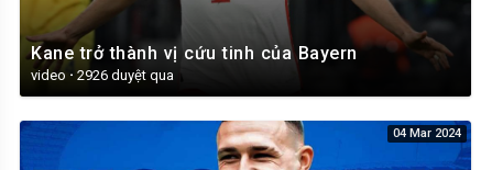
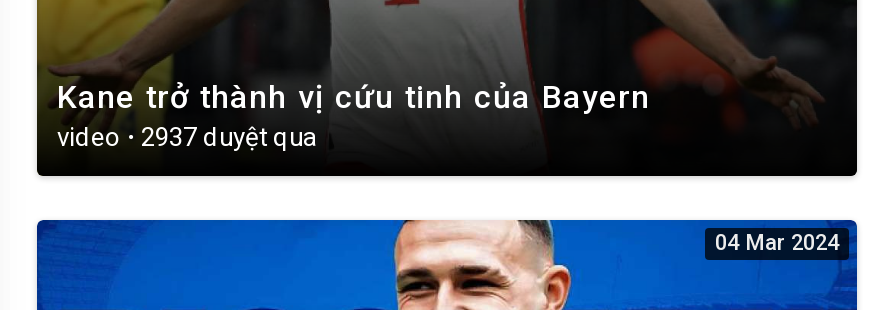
[31,66,174,83] video · 2926 duyệt qua -> [57,121,317,151] video · 2937 duyệt qua

